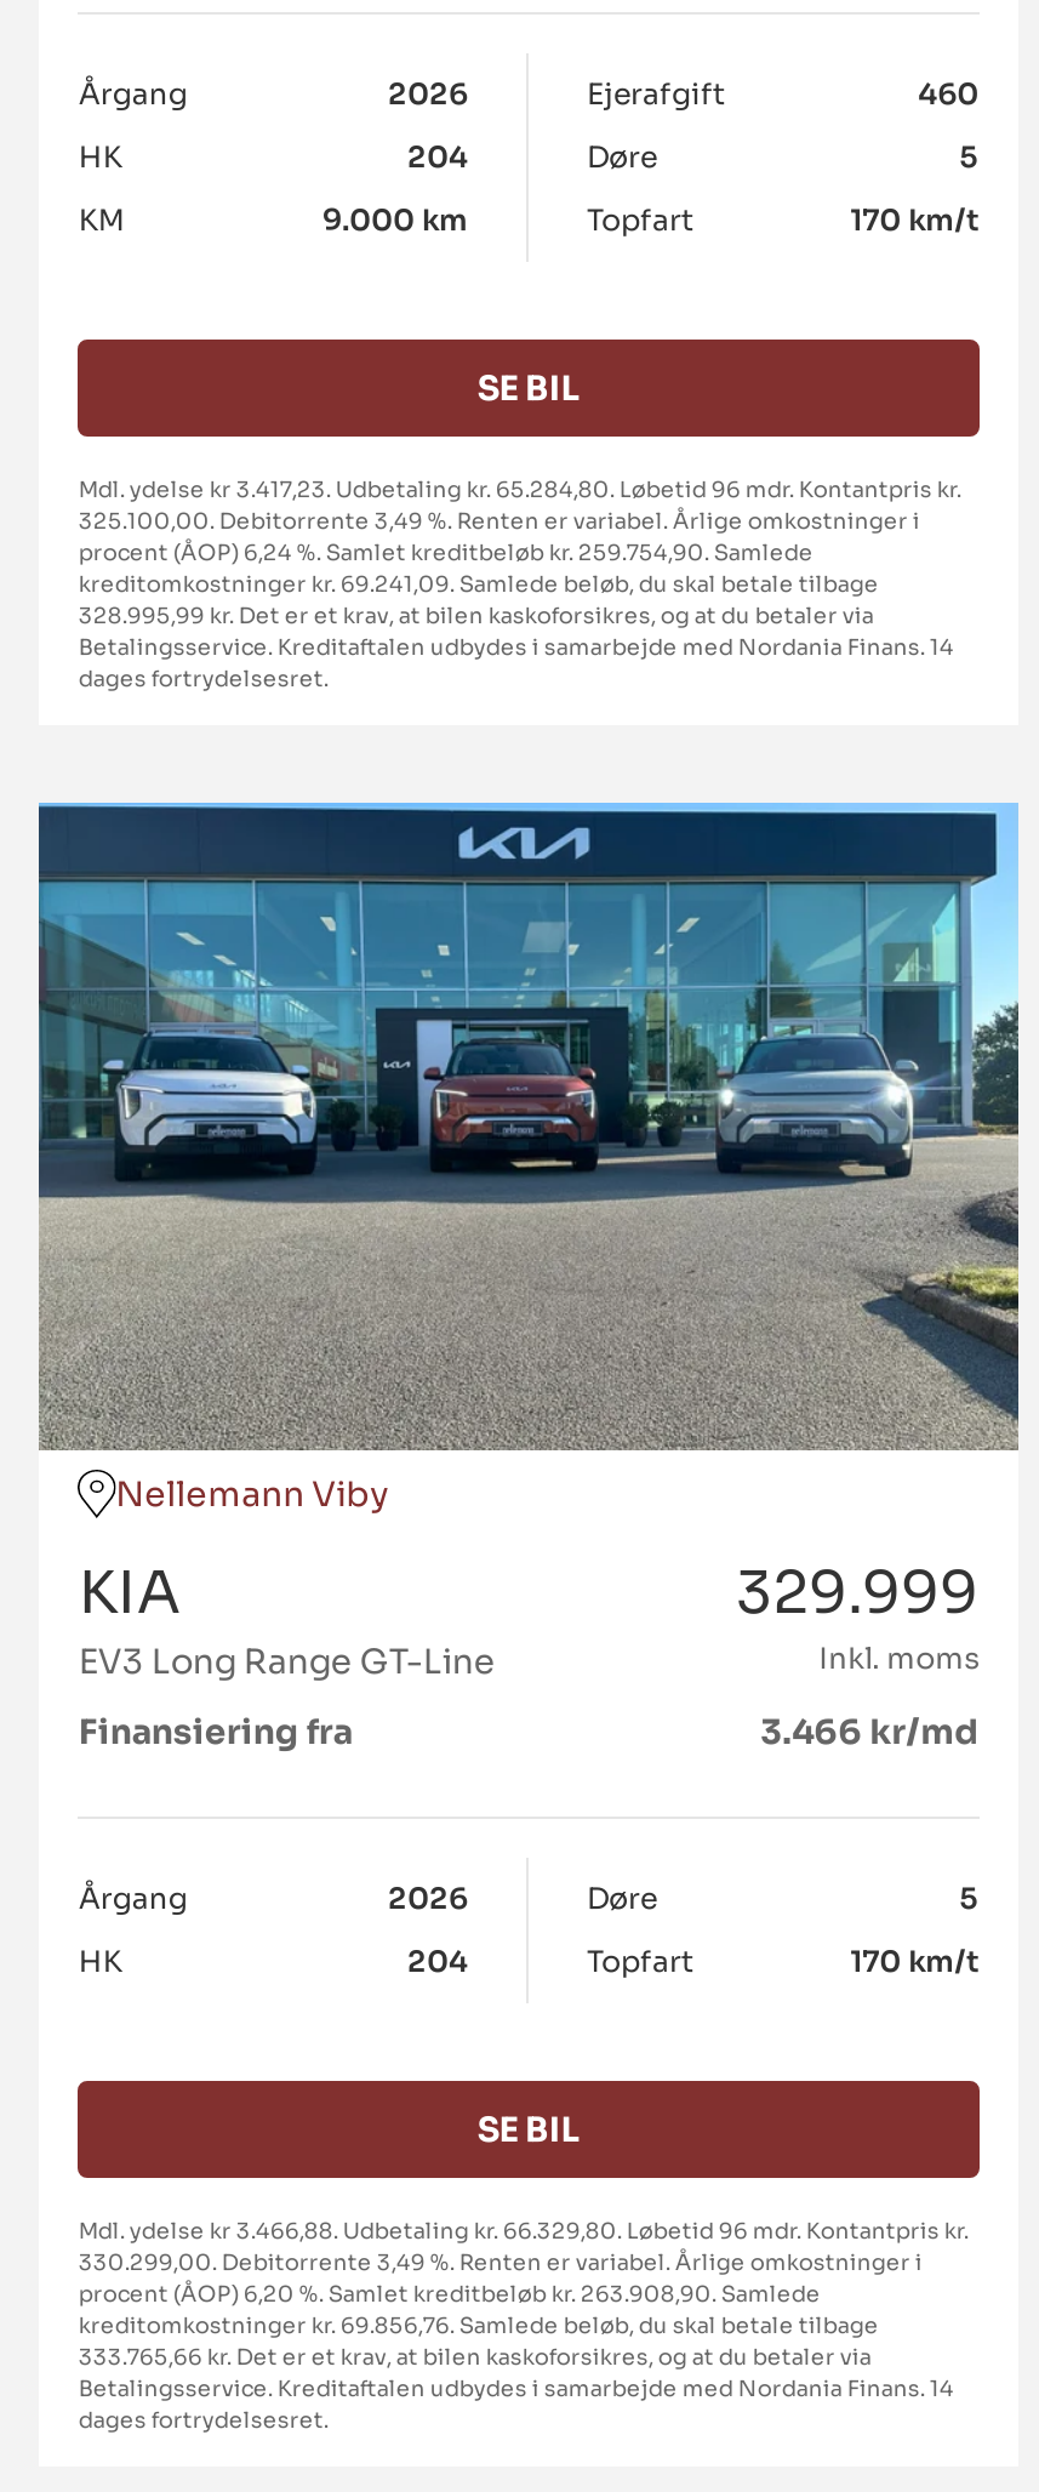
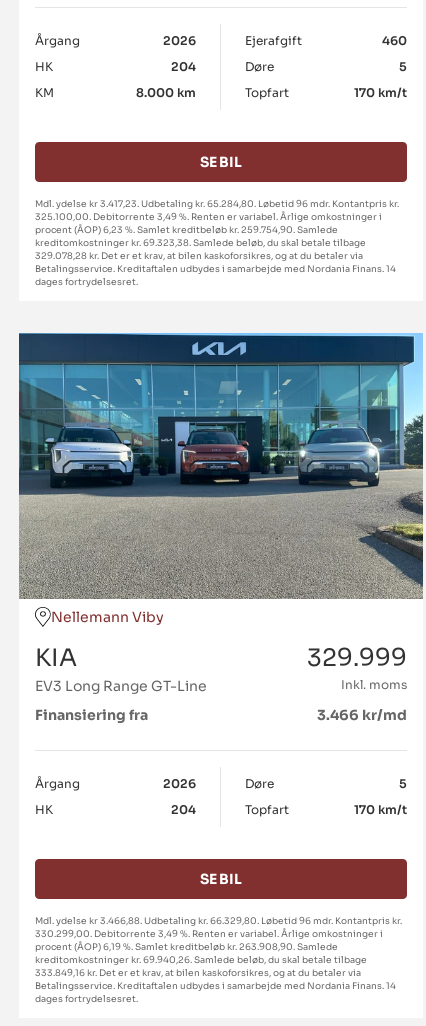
[322,203,468,239] 9.000 km -> [136,85,196,100] 8.000 km
[79,540,813,569] procent (ÅOP) 6,24 %. Samlet kreditbeløb kr. 259.754,90. Samlede -> [35,224,338,236] procent (ÅOP) 6,23 %. Samlet kreditbeløb kr. 259.754,90. Samlede
[79,571,879,601] kreditomkostninger kr. 69.241,09. Samlede beløb, du skal betale tilbage -> [35,237,366,249] kreditomkostninger kr. 69.323,38. Samlede beløb, du skal betale tilbage
[79,603,874,632] 328.995,99 kr. Det er et krav, at bilen kaskoforsikres, og at du betaler via -> [35,250,363,262] 329.078,28 kr. Det er et krav, at bilen kaskoforsikres, og at du betaler via
[79,2279,821,2308] procent (ÅOP) 6,20 %. Samlet kreditbeløb kr. 263.908,90. Samlede -> [35,941,338,953] procent (ÅOP) 6,19 %. Samlet kreditbeløb kr. 263.908,90. Samlede
[79,2311,879,2340] kreditomkostninger kr. 69.856,76. Samlede beløb, du skal betale tilbage -> [35,954,367,966] kreditomkostninger kr. 69.940,26. Samlede beløb, du skal betale tilbage
[79,2342,871,2371] 333.765,66 kr. Det er et krav, at bilen kaskoforsikres, og at du betaler via -> [35,967,361,979] 333.849,16 kr. Det er et krav, at bilen kaskoforsikres, og at du betaler via

